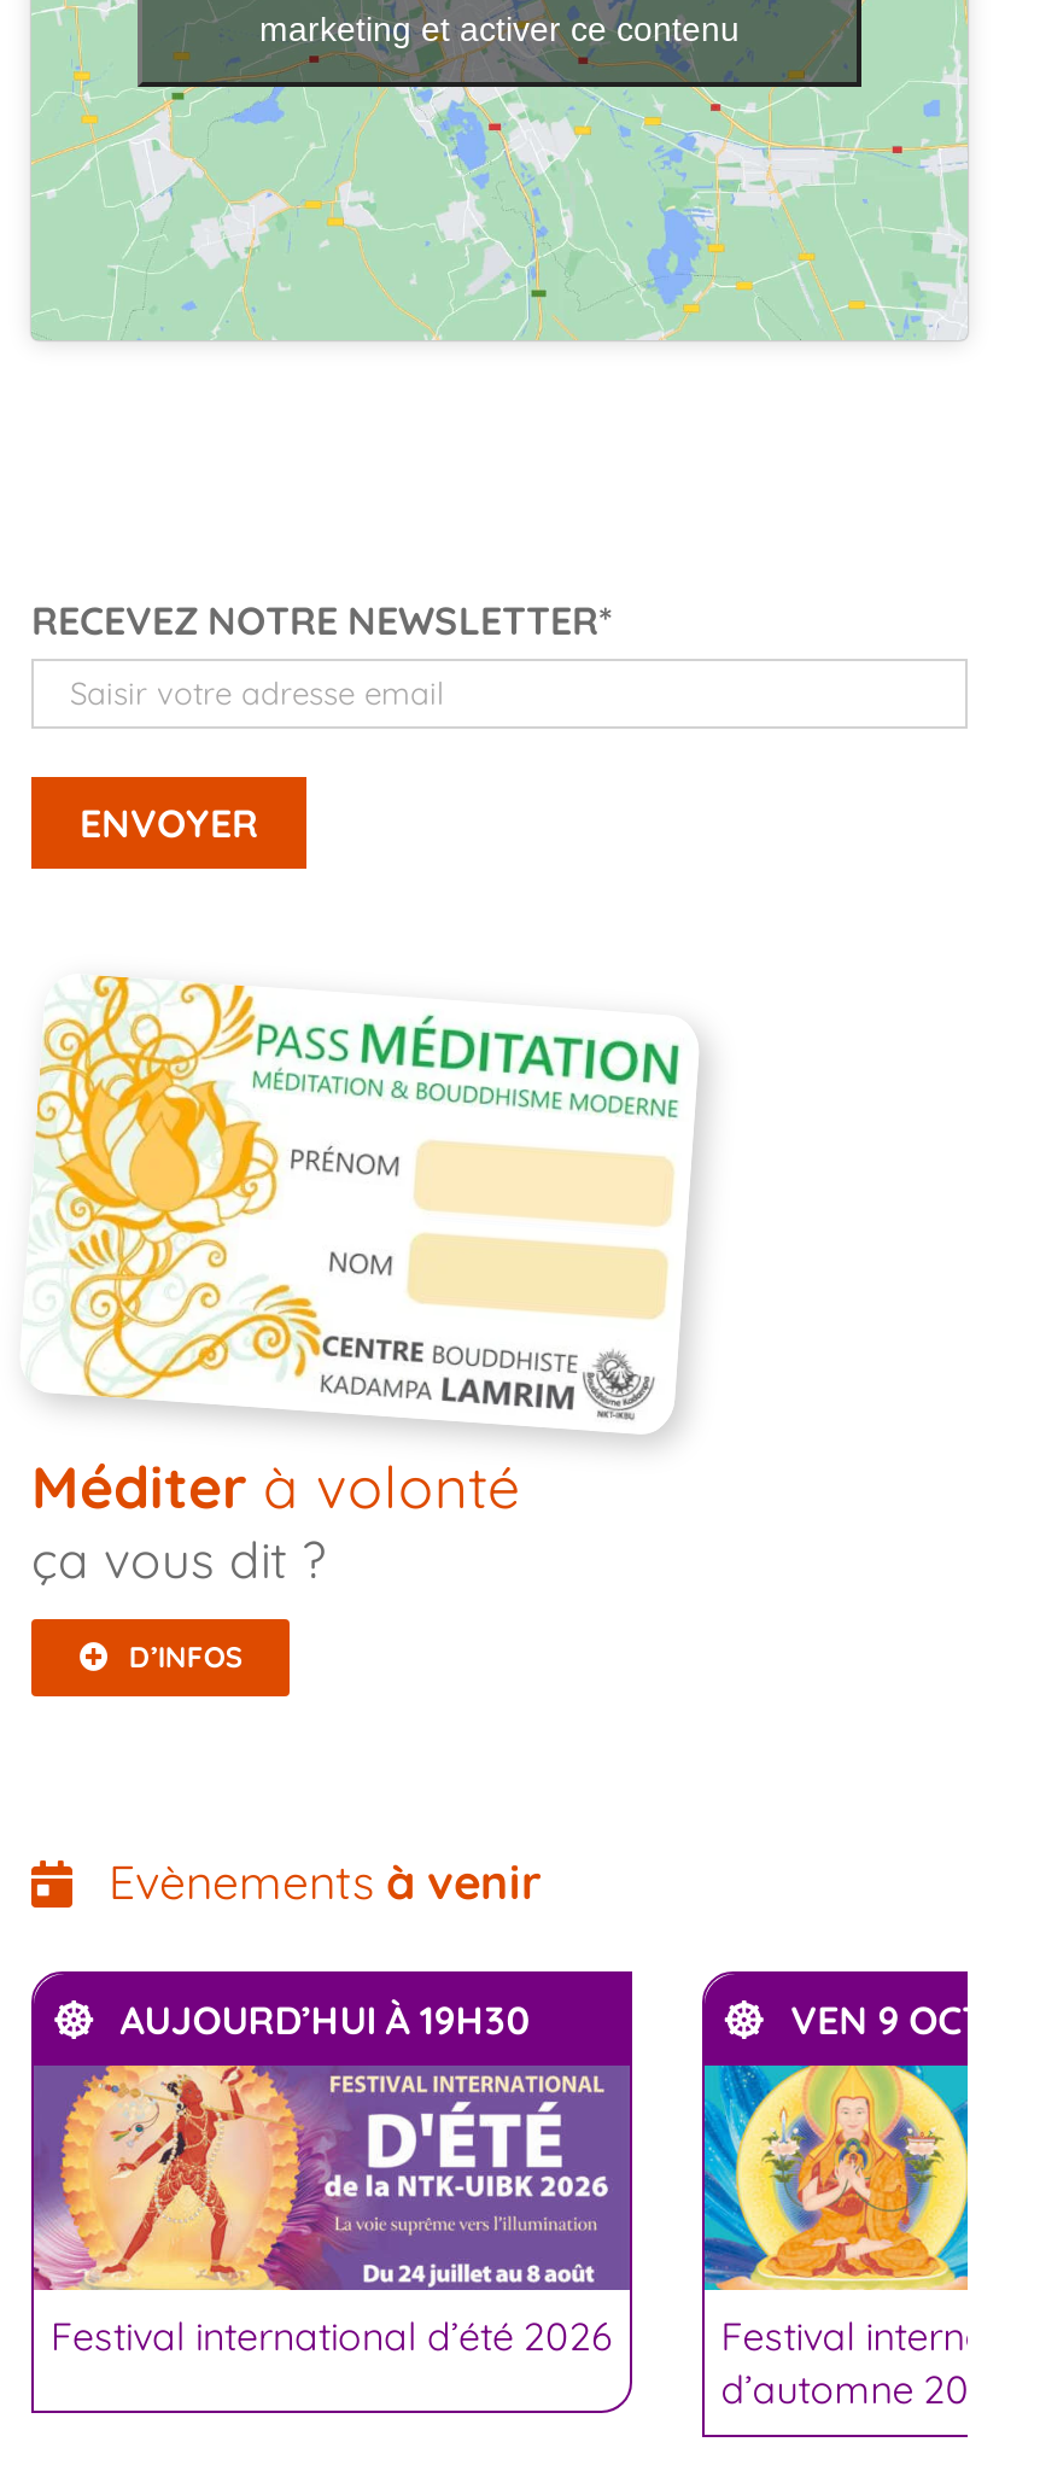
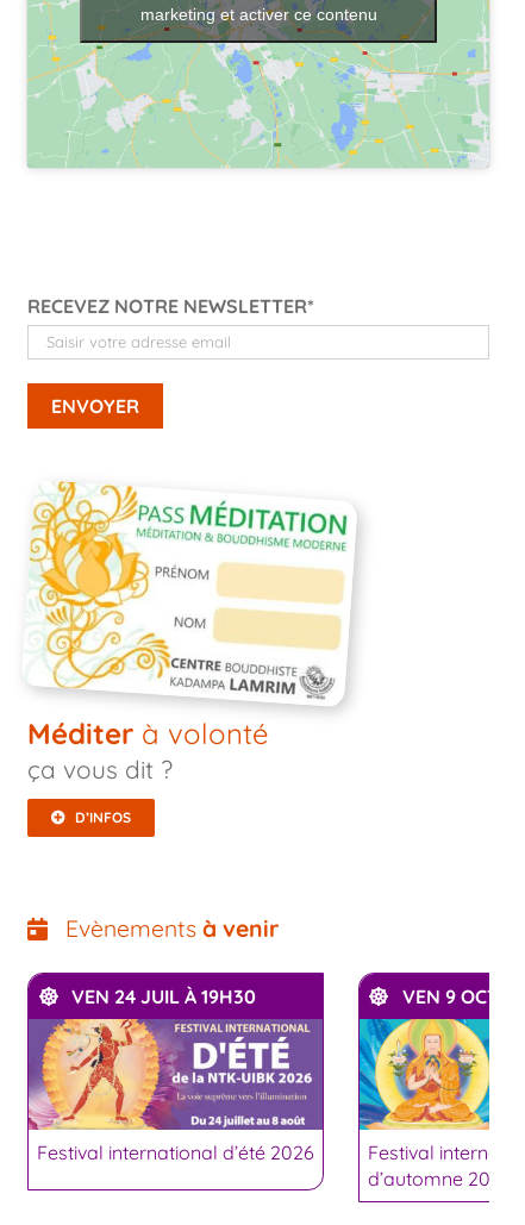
[120,1996,530,2045] AUJOURD’HUI À 19H30 -> [71,985,256,1008] VEN 24 JUIL À 19H30

